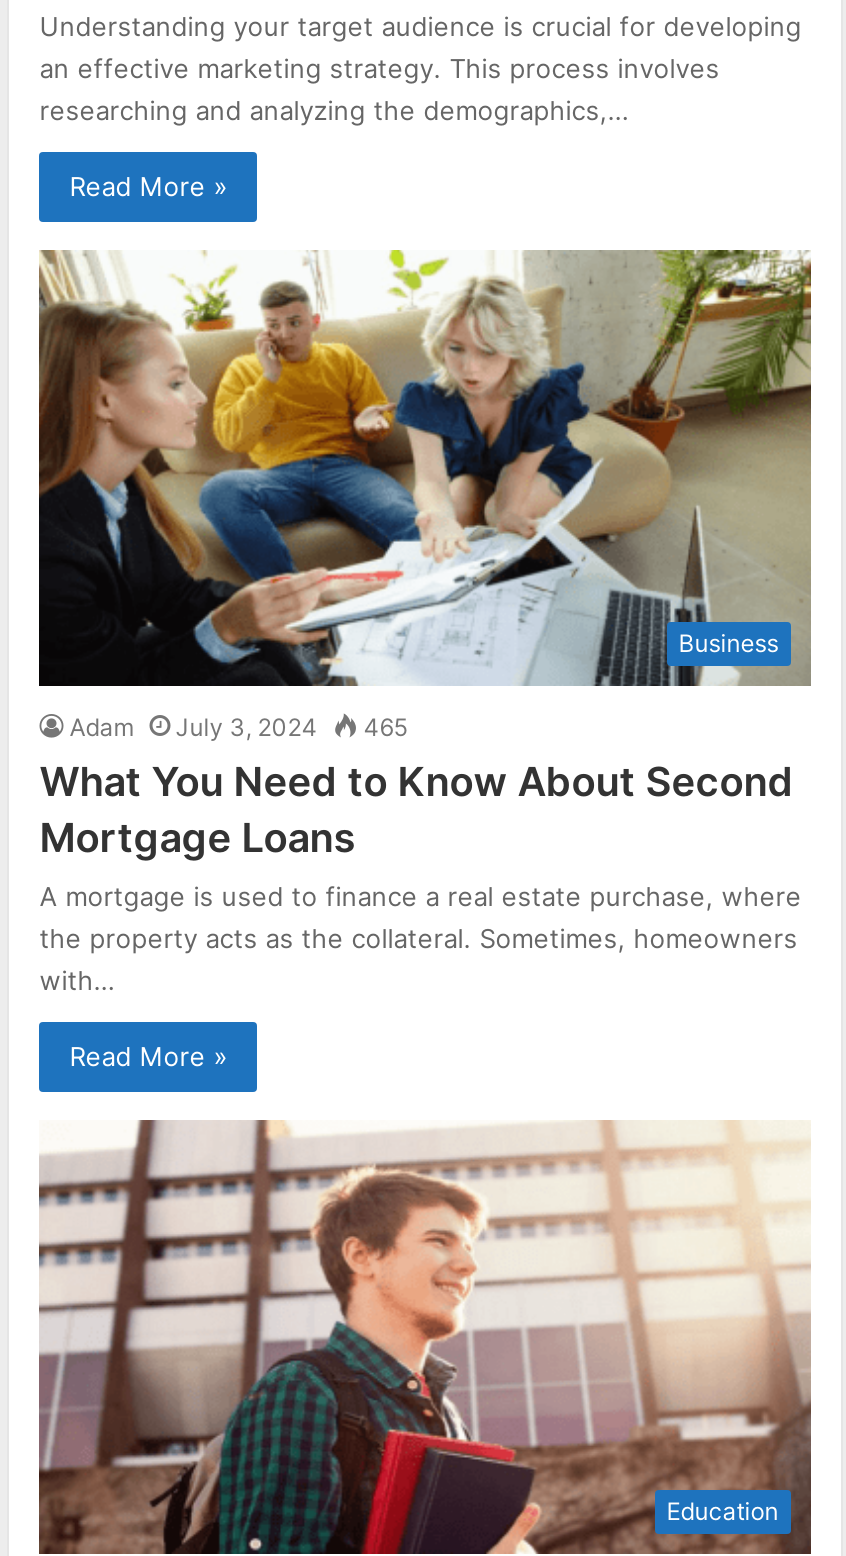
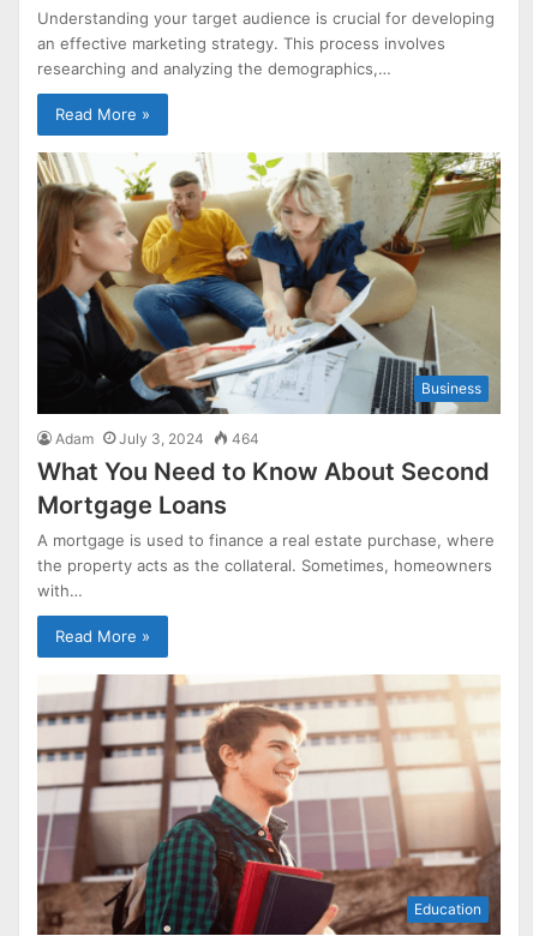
[70,711,408,741] Adam July 3, 2024 465 -> [56,429,260,447] Adam July 3, 2024 464

